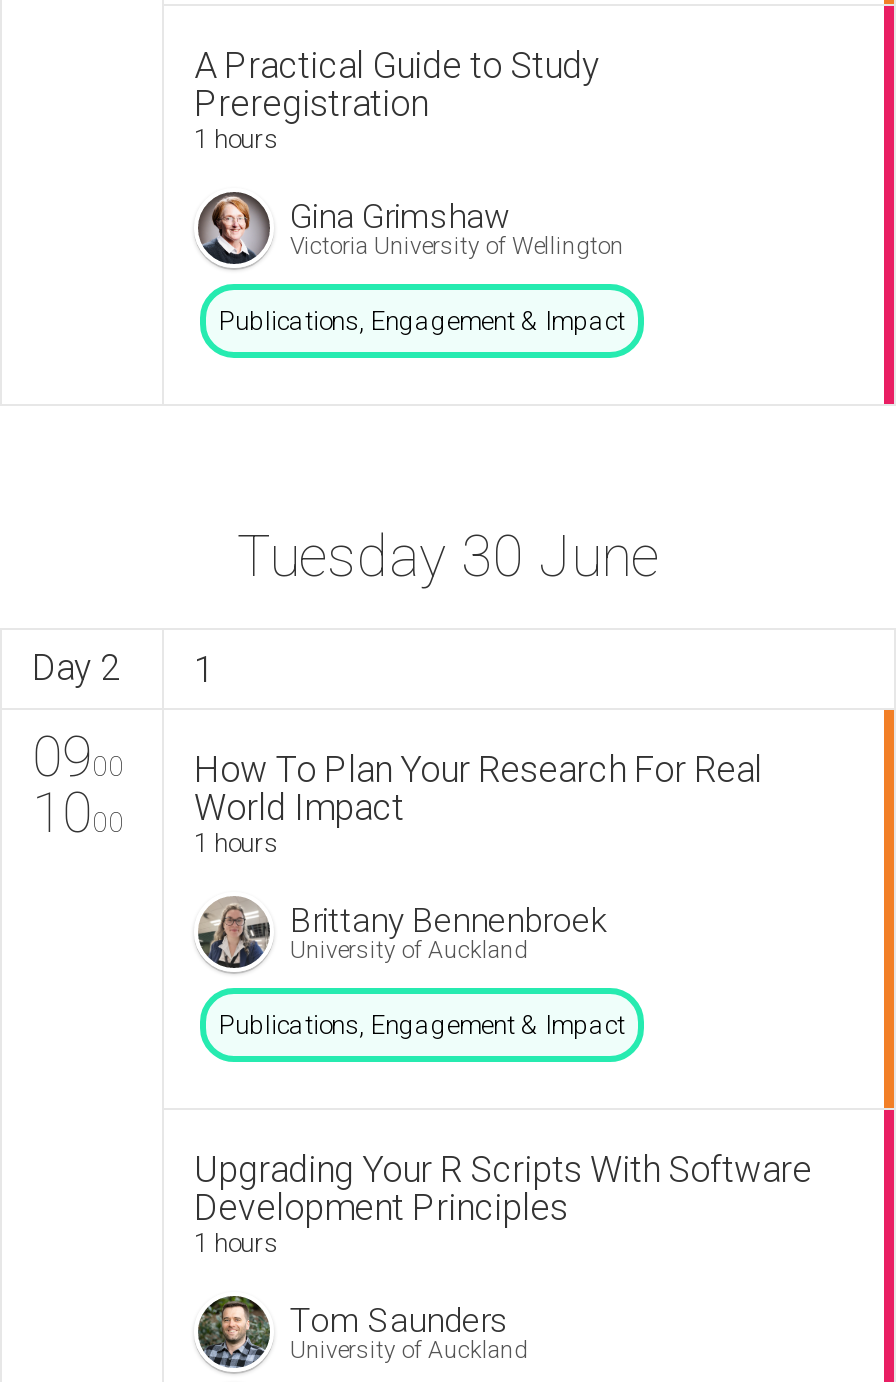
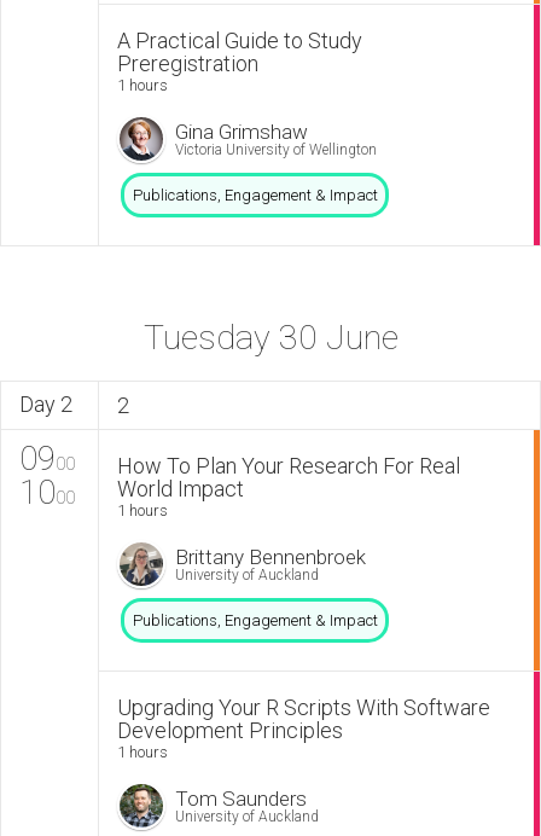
[32,646,214,690] Day 2 1 -> [19,391,129,418] Day 2 2

